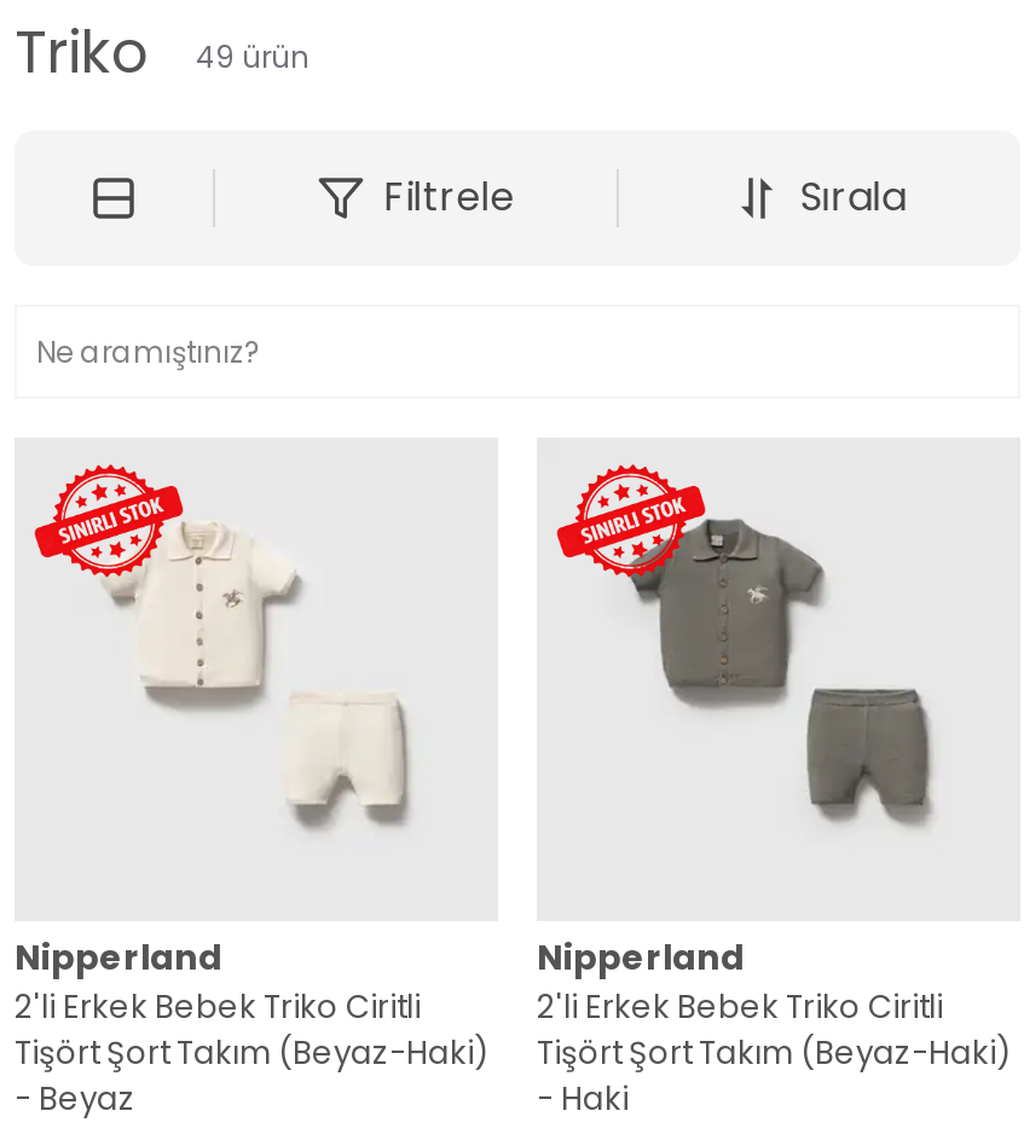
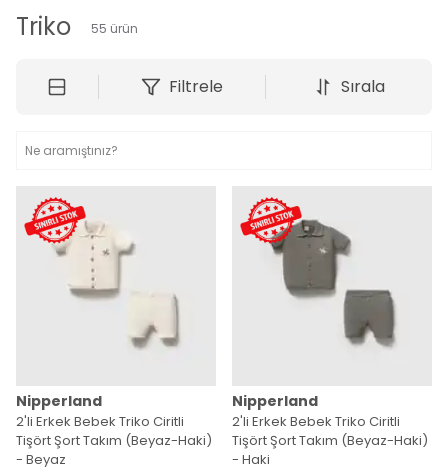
[15,13,309,92] Triko 49 ürün -> [16,10,138,43] Triko 55 ürün

